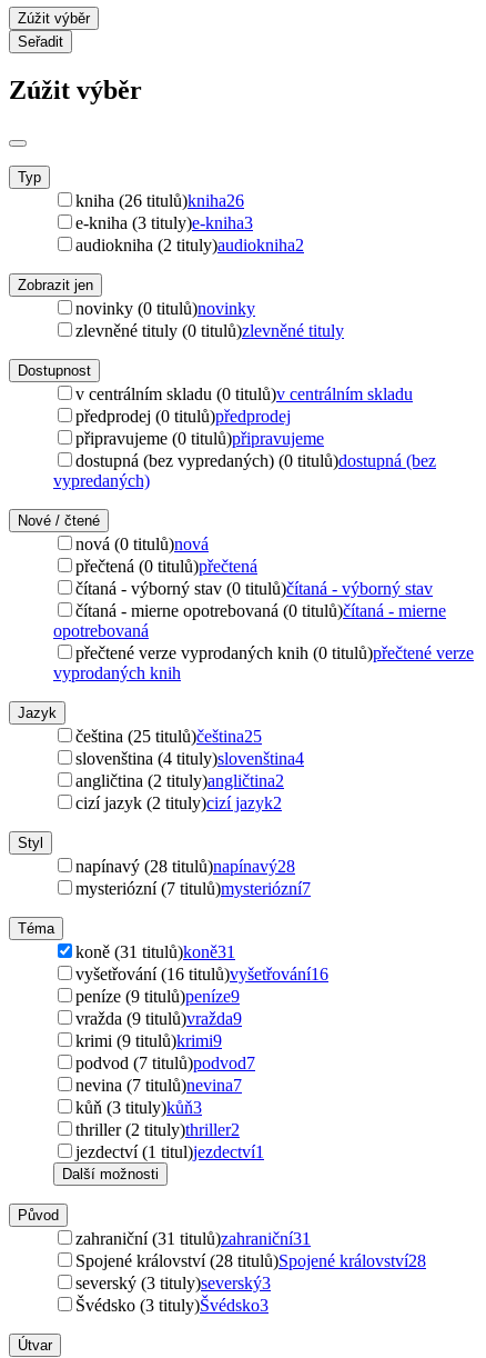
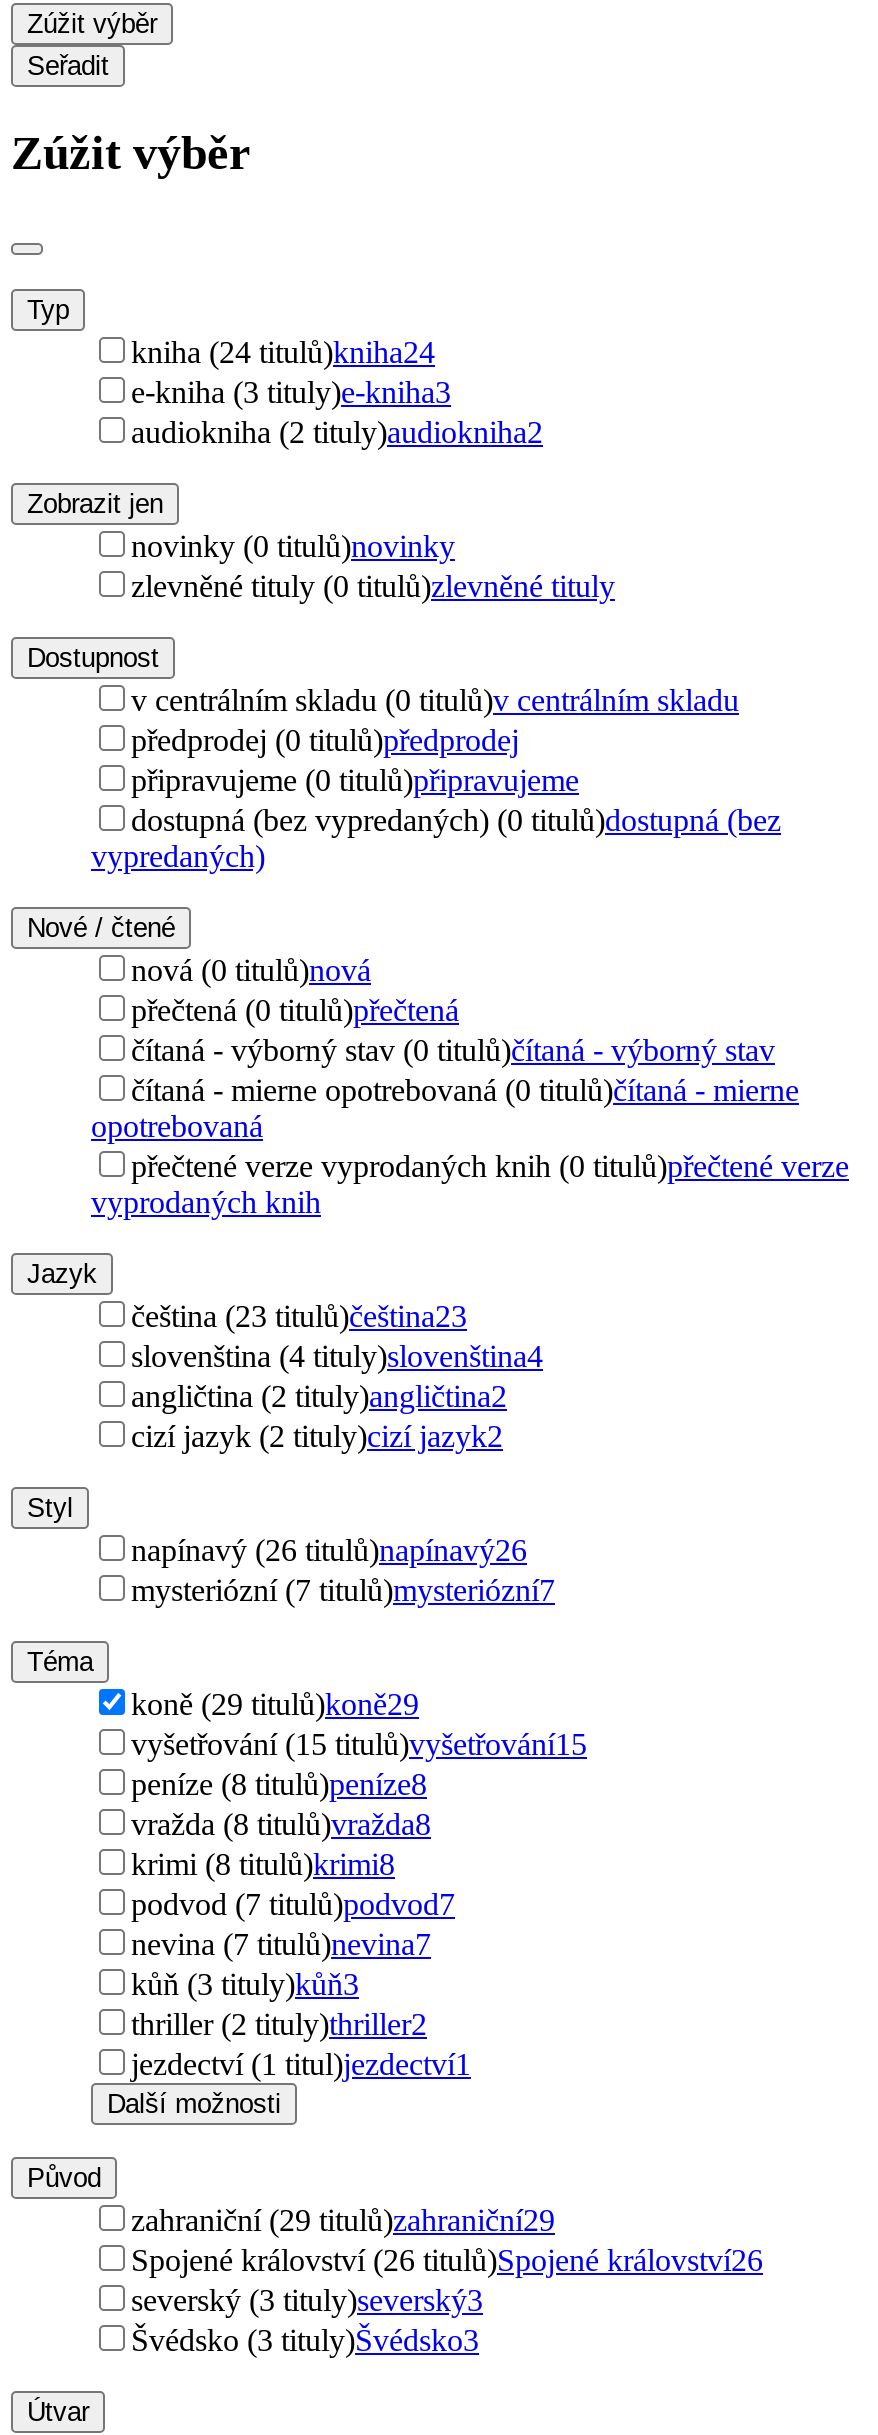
[75,191,244,210] kniha (26 titulů)kniha26 -> [131,335,435,369] kniha (24 titulů)kniha24
[75,727,262,746] čeština (25 titulů)čeština25 -> [131,1299,467,1333] čeština (23 titulů)čeština23
[75,857,295,876] napínavý (28 titulů)napínavý28 -> [131,1533,527,1567] napínavý (26 titulů)napínavý26
[75,942,235,961] koně (31 titulů)koně31 -> [131,1687,419,1721] koně (29 titulů)koně29
[75,965,328,983] vyšetřování (16 titulů)vyšetřování16 -> [131,1727,587,1761] vyšetřování (15 titulů)vyšetřování15
[75,987,240,1006] peníze (9 titulů)peníze9 -> [131,1767,427,1801] peníze (8 titulů)peníze8
[75,1009,242,1028] vražda (9 titulů)vražda9 -> [131,1807,431,1841] vražda (8 titulů)vražda8
[75,1031,222,1050] krimi (9 titulů)krimi9 -> [131,1847,395,1881] krimi (8 titulů)krimi8
[75,1229,311,1248] zahraniční (31 titulů)zahraniční31 -> [131,2203,555,2237] zahraniční (29 titulů)zahraniční29
[75,1251,426,1270] Spojené království (28 titulů)Spojené království28 -> [131,2243,763,2277] Spojené království (26 titulů)Spojené království26

